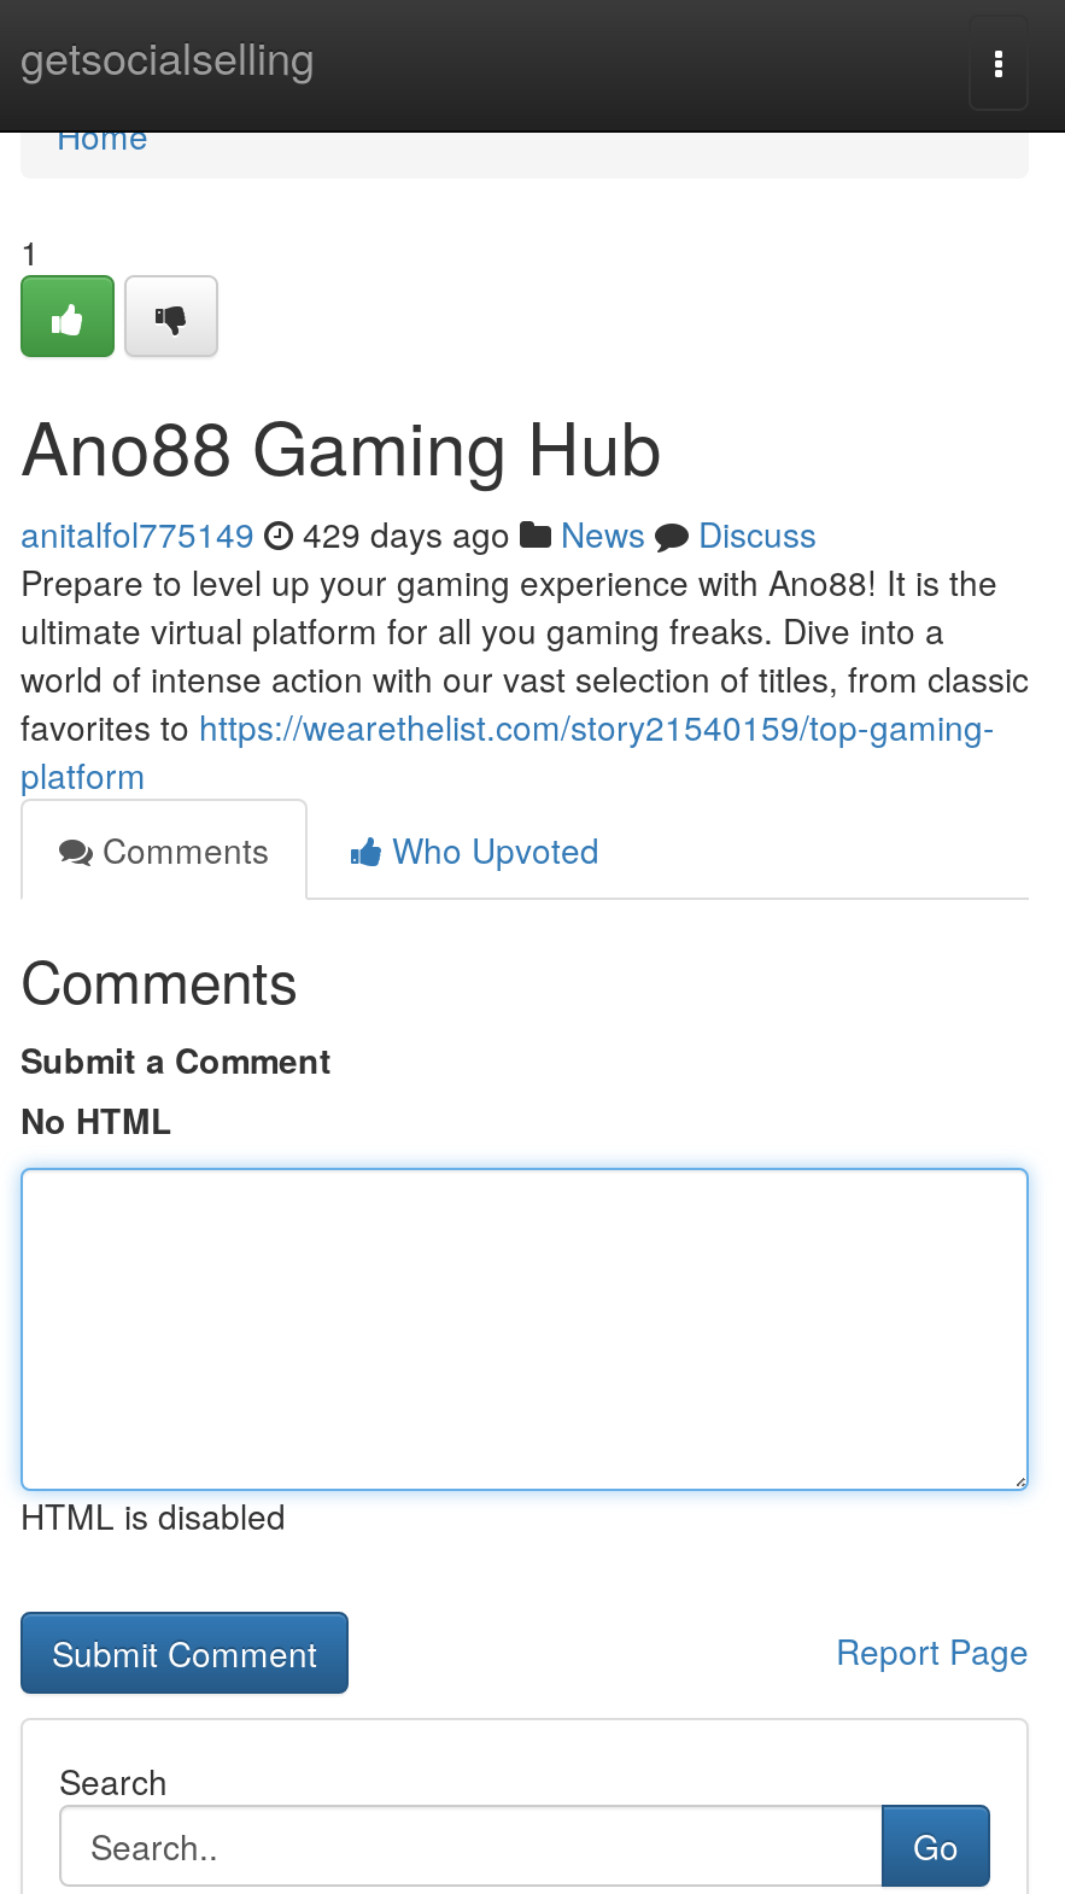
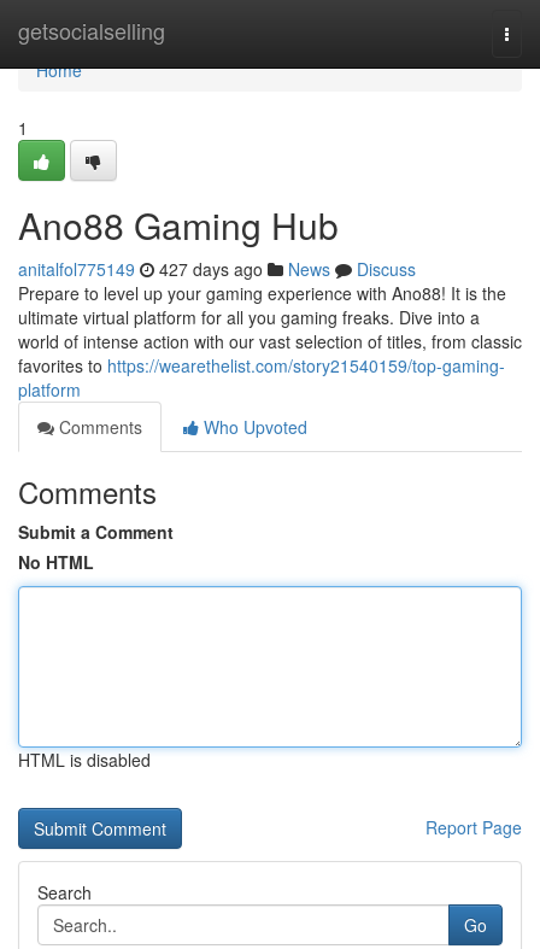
[21,509,817,557] anitalfol775149 429 days ago News Discuss -> [18,257,416,281] anitalfol775149 427 days ago News Discuss

